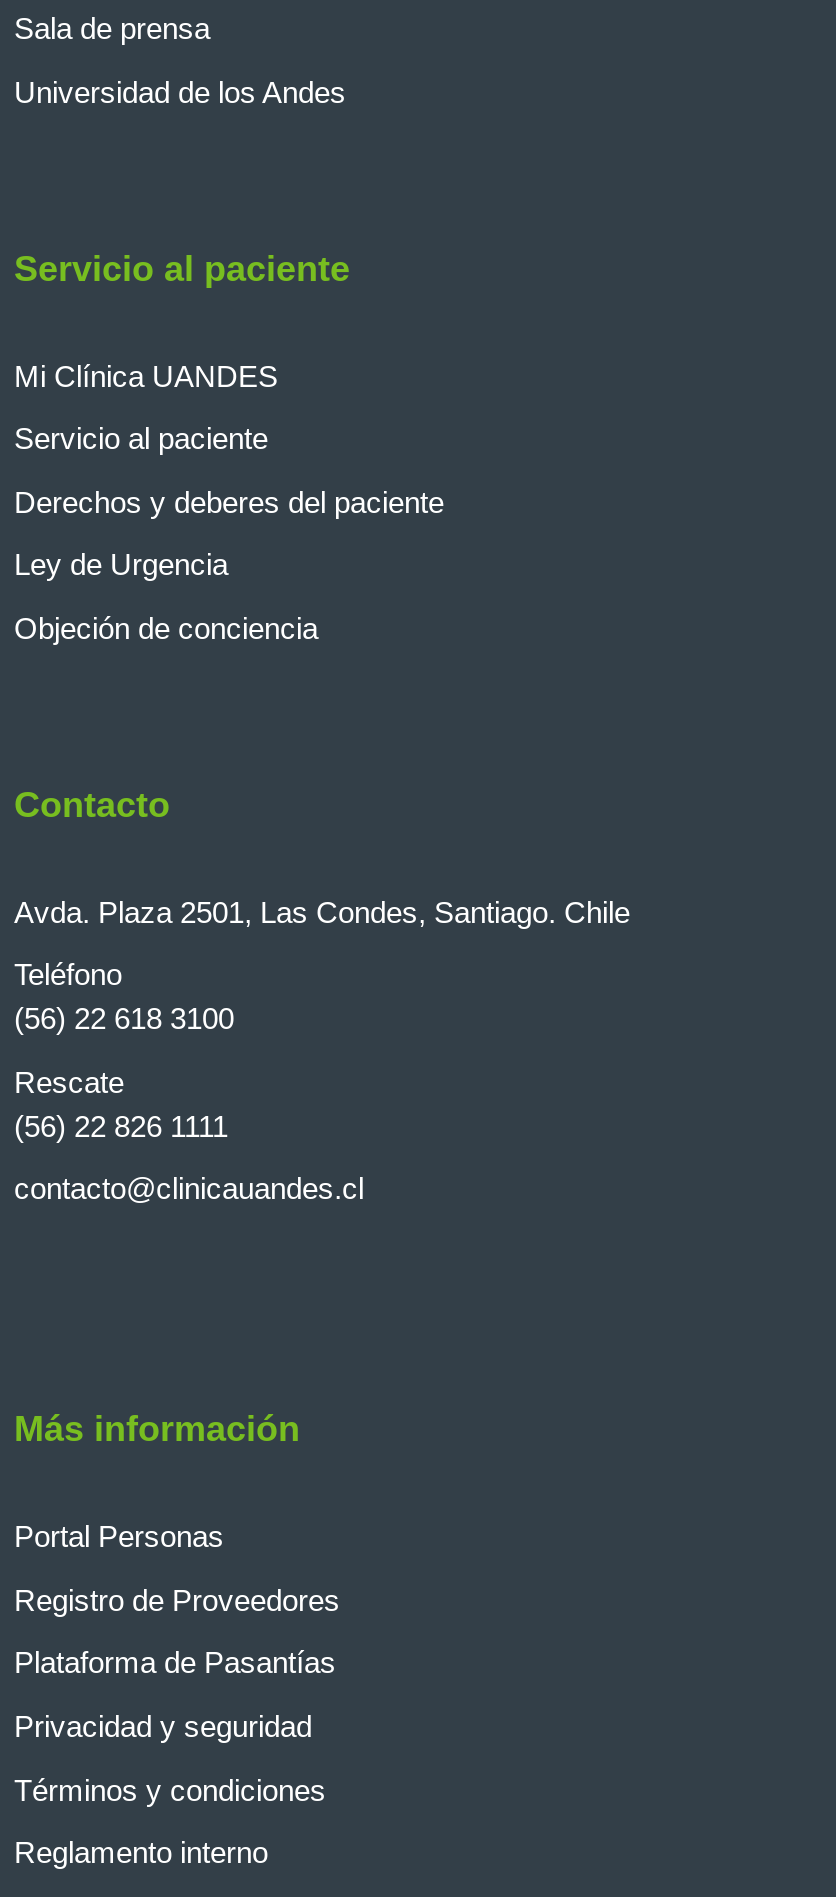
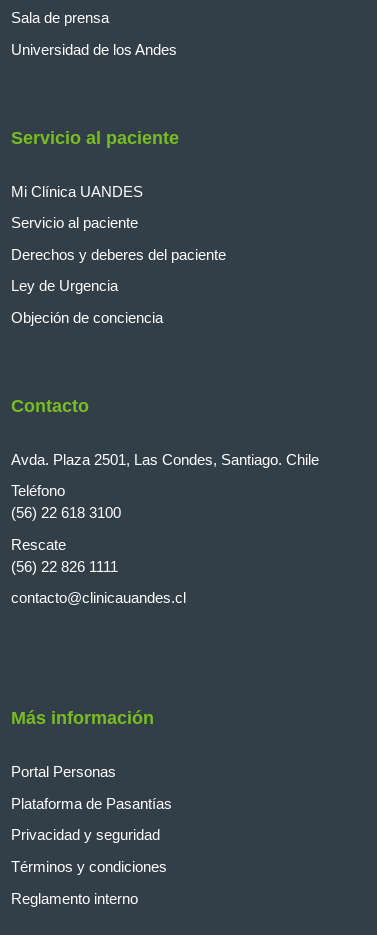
[14,1583,340,1617] Registro de Proveedores -> none

